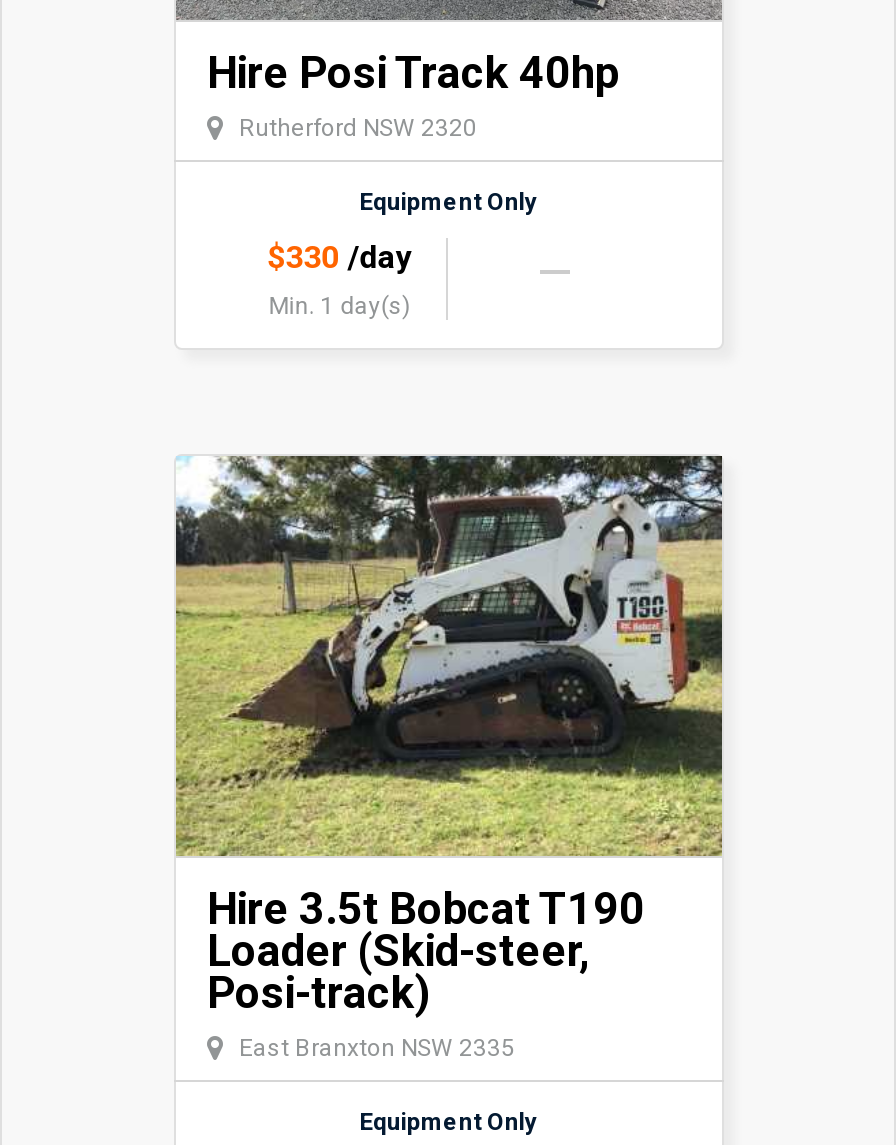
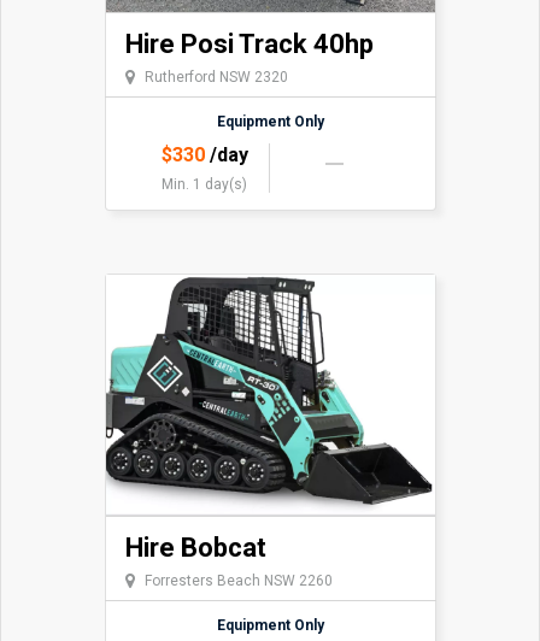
[174,454,724,1063] [image] | Hire 3.5t Bobcat T190 | Loader (Skid-steer, | Posi-track) | East Branxton NSW 2335 -> [105,275,435,590] [image] | Hire Bobcat | Forresters Beach NSW 2260

